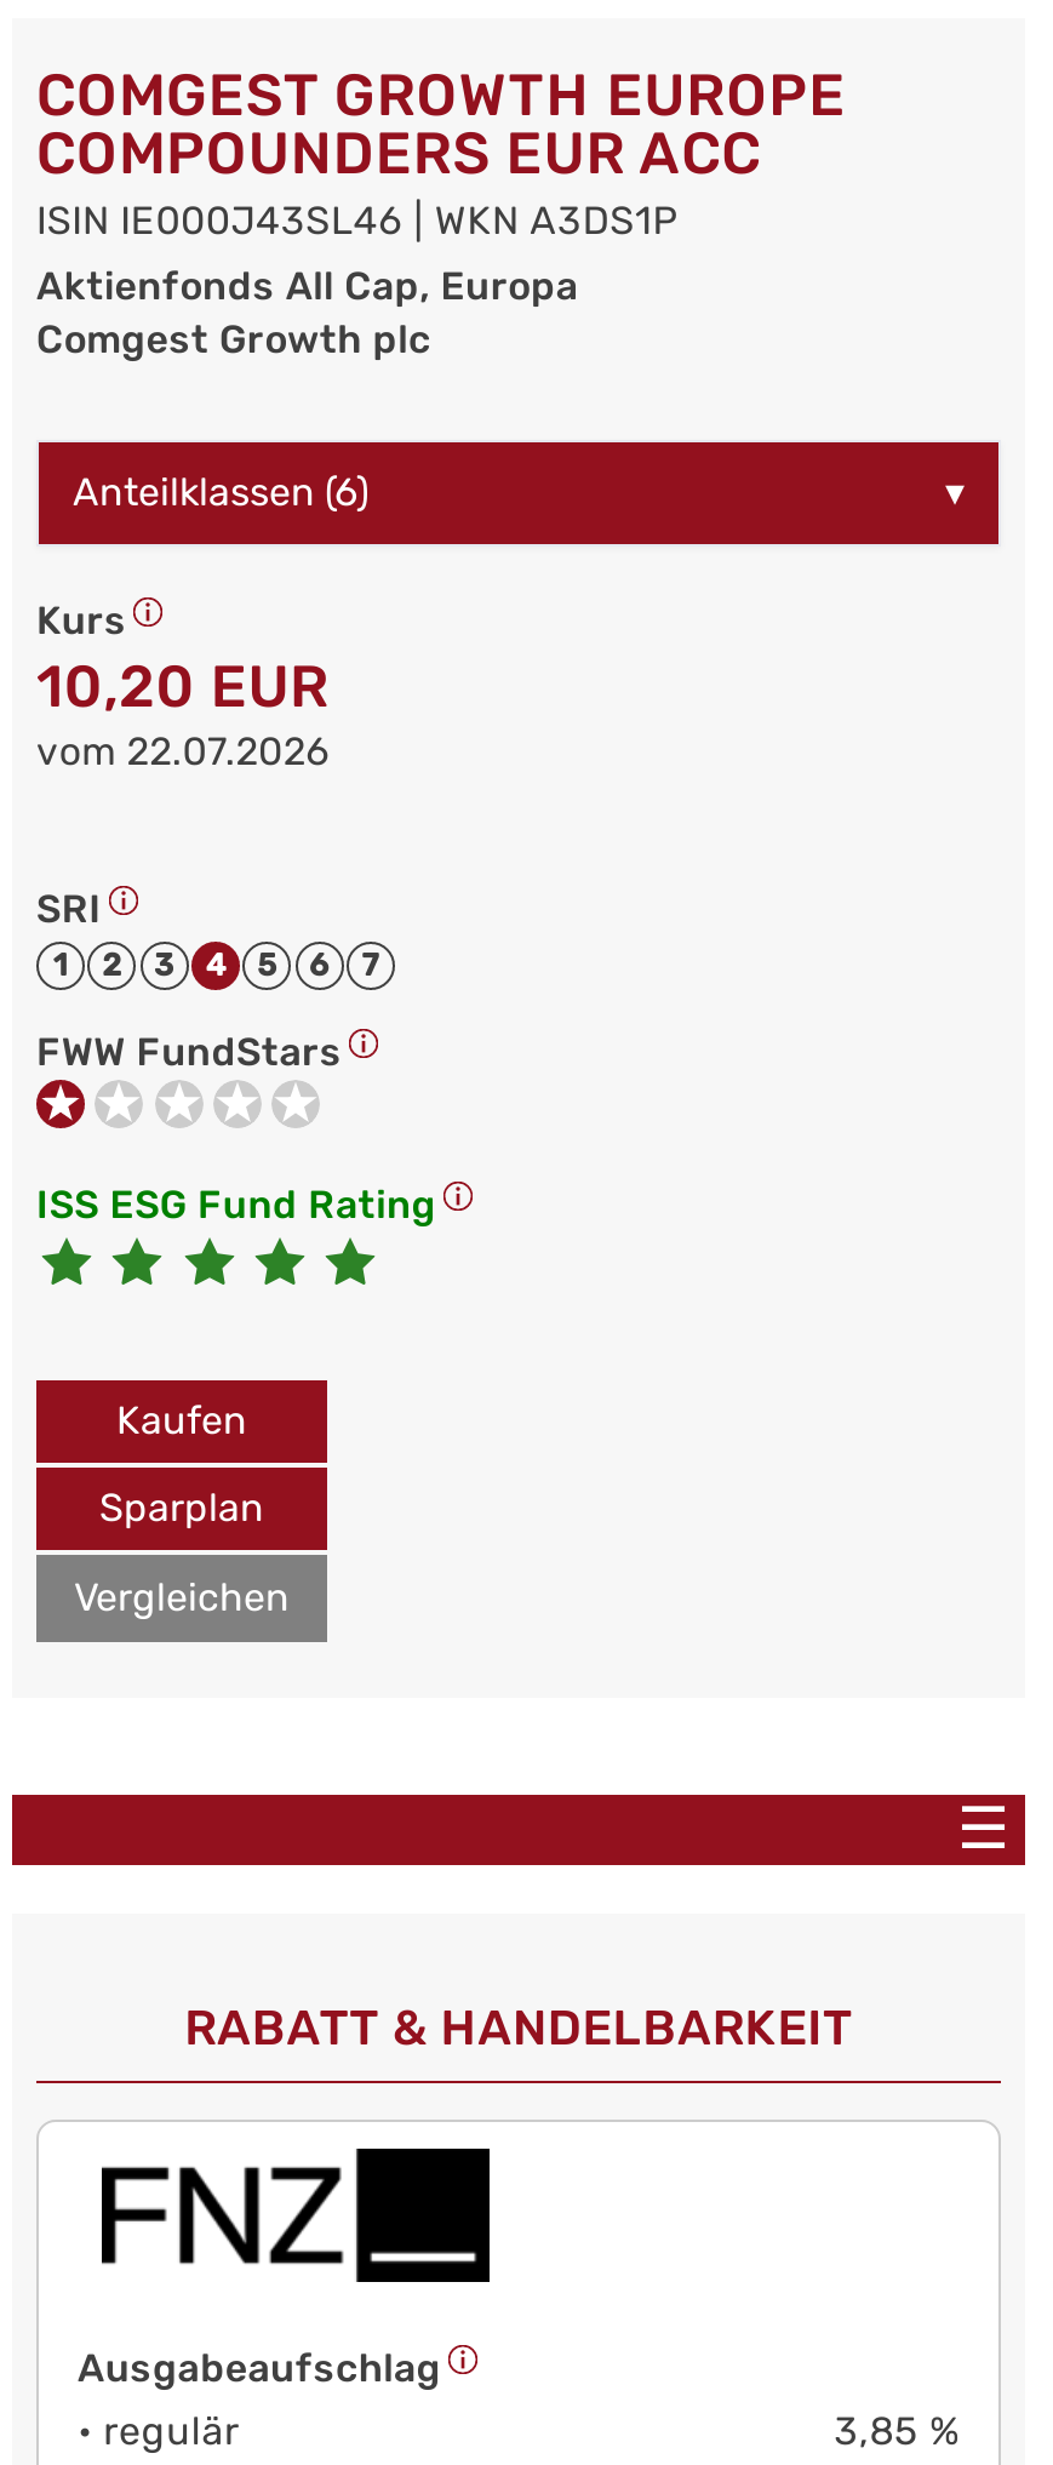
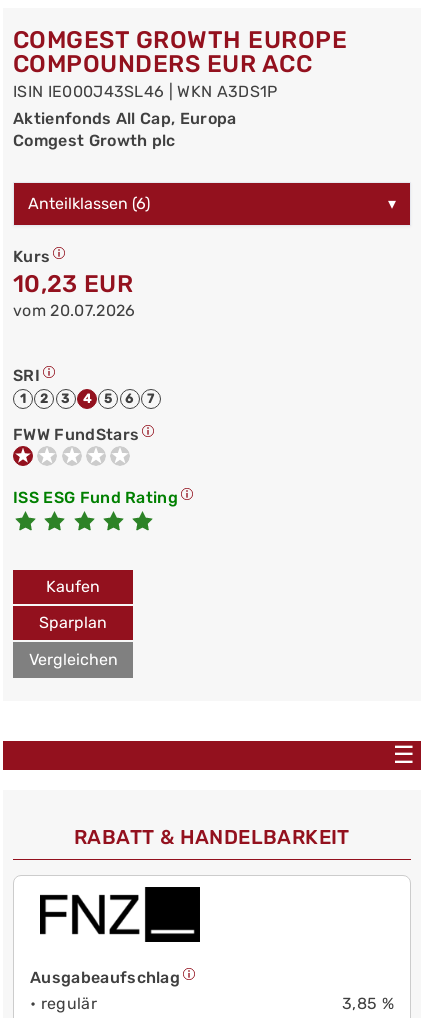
[36,653,329,721] 10,20 EUR -> [13,270,133,298] 10,23 EUR
[36,728,331,774] vom 22.07.2026 -> [13,301,135,320] vom 20.07.2026

